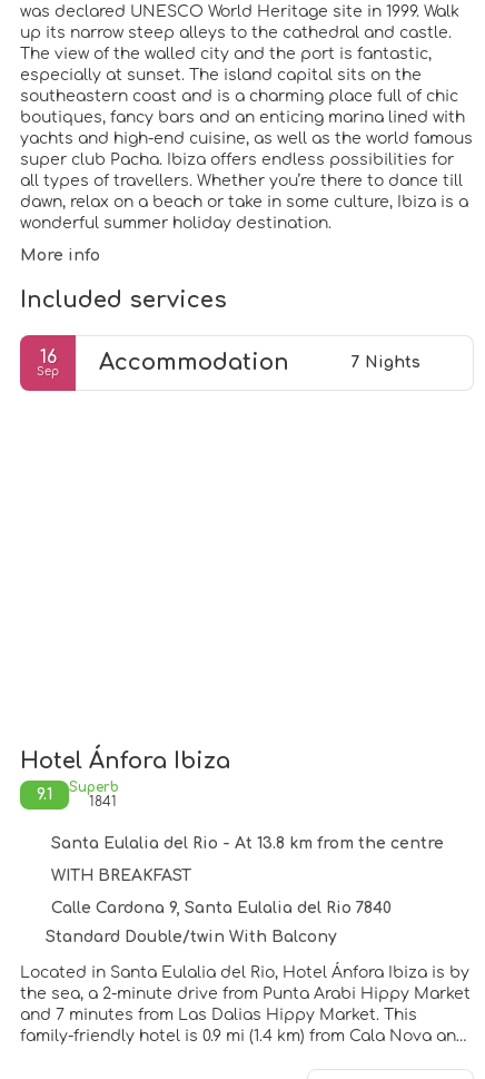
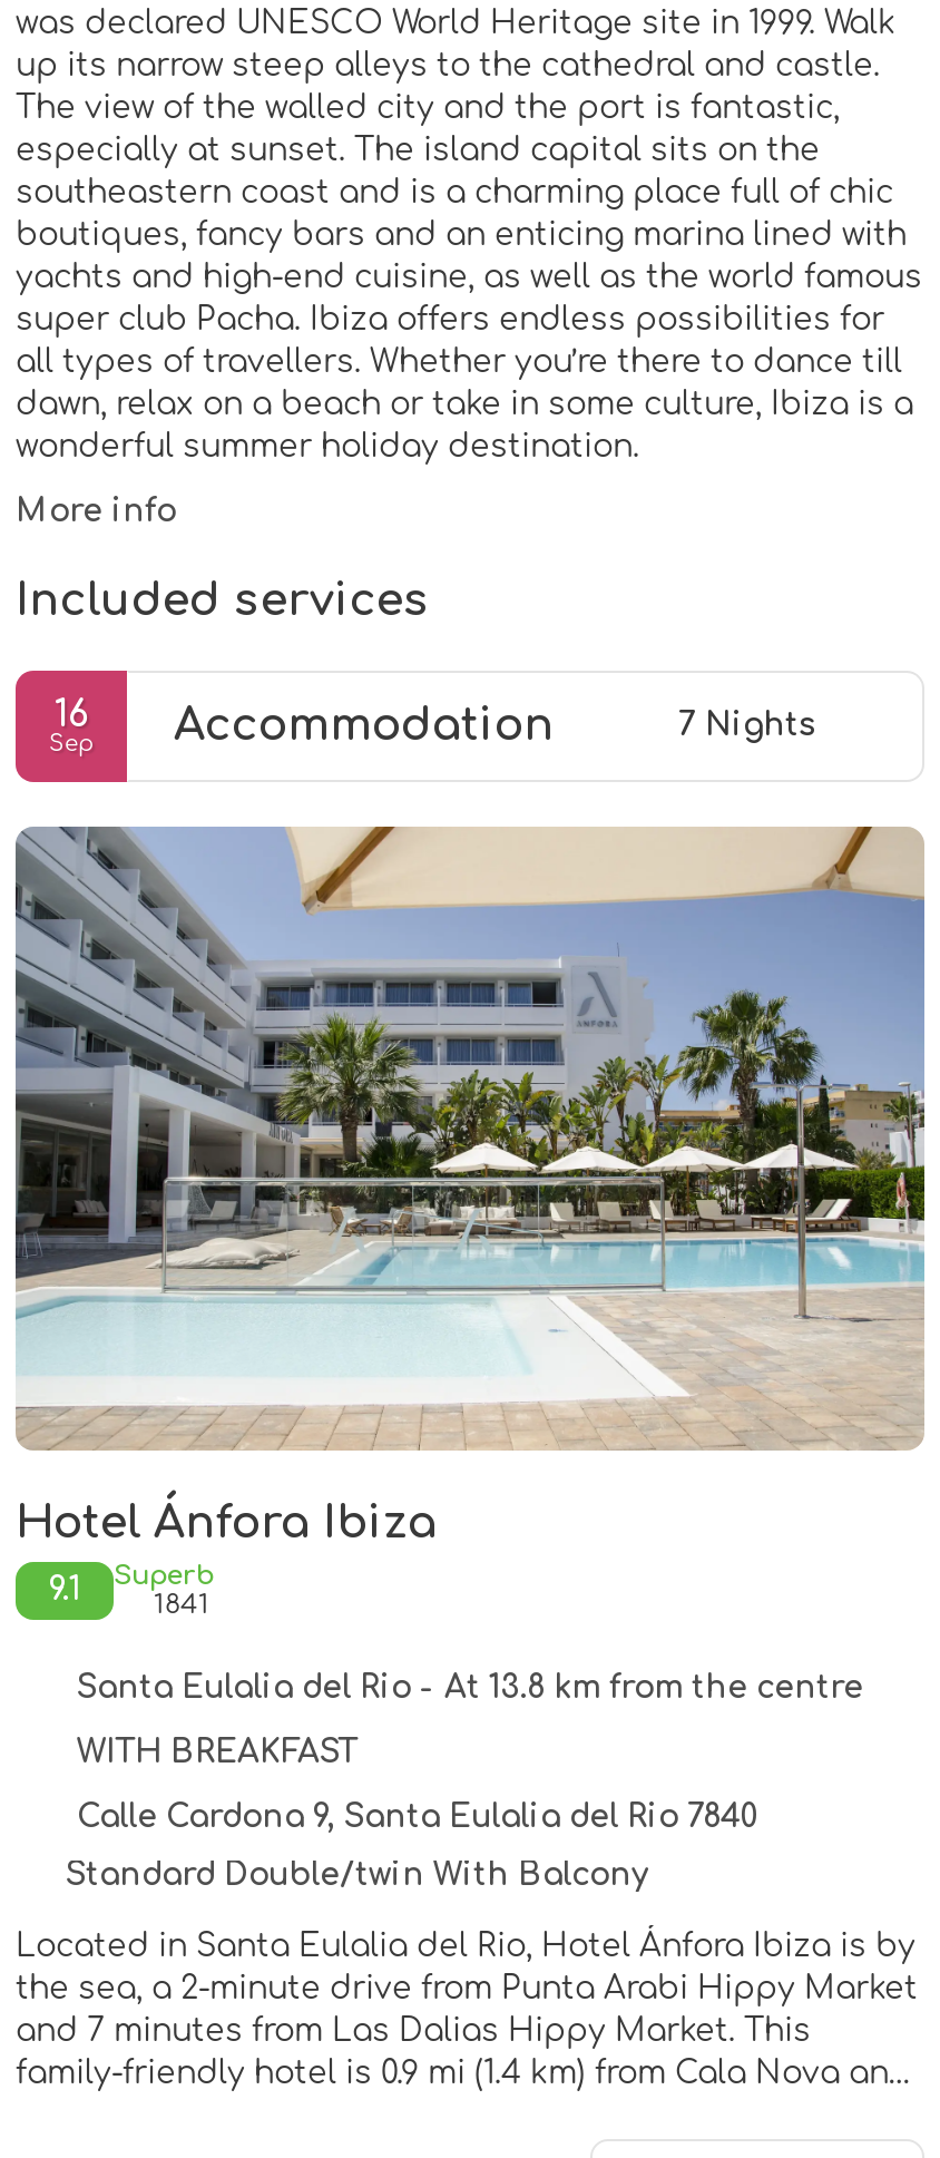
none -> [13,824,927,1453] [image]

